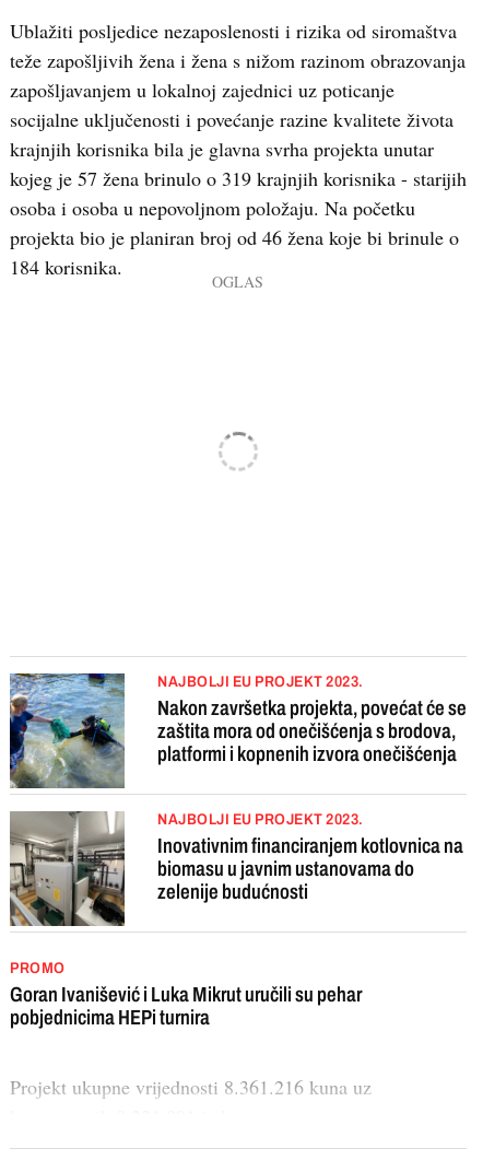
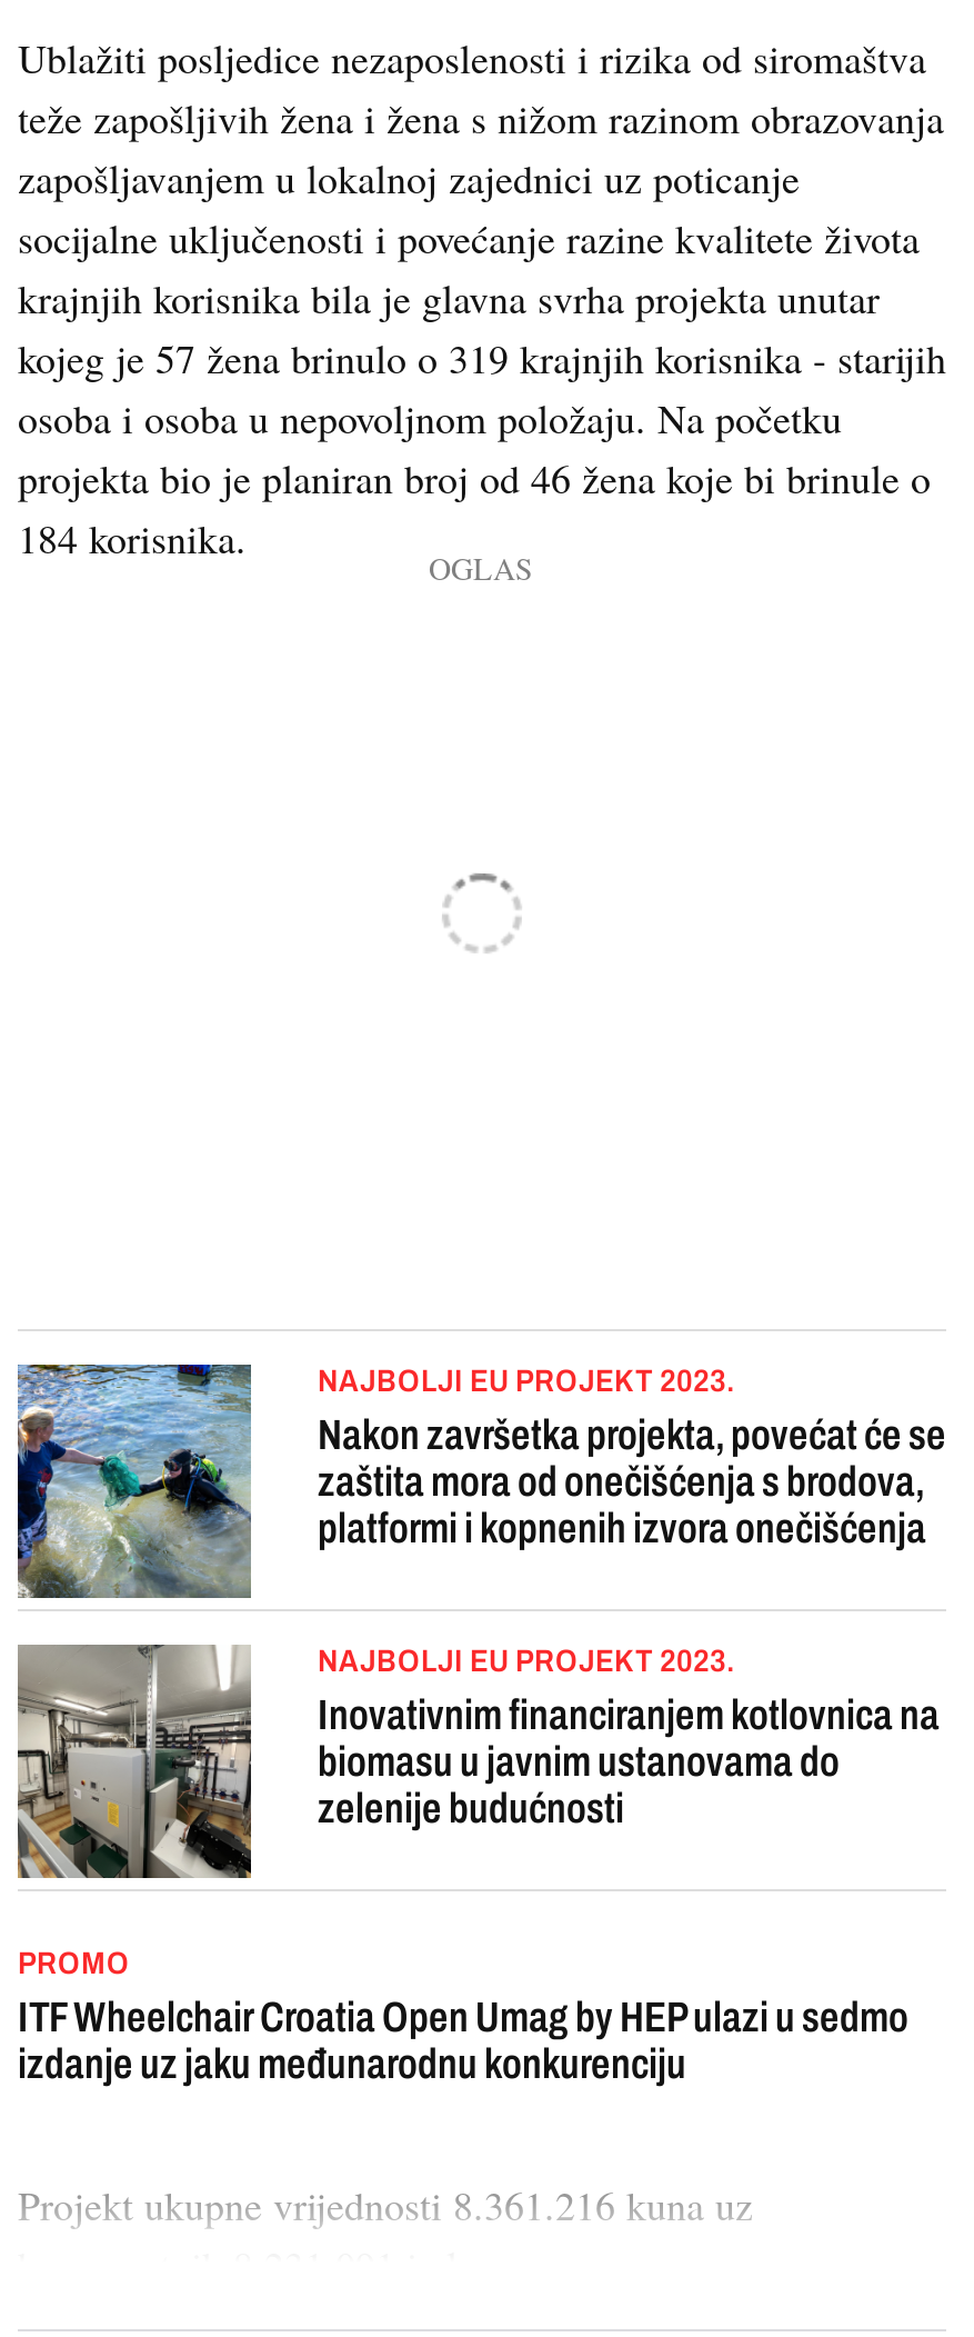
[10,983,362,1029] Goran Ivanišević i Luka Mikrut uručili su pehar | pobjednicima HEPi turnira -> [18,1994,908,2087] ITF Wheelchair Croatia Open Umag by HEP ulazi u sedmo | izdanje uz jaku međunarodnu konkurenciju

